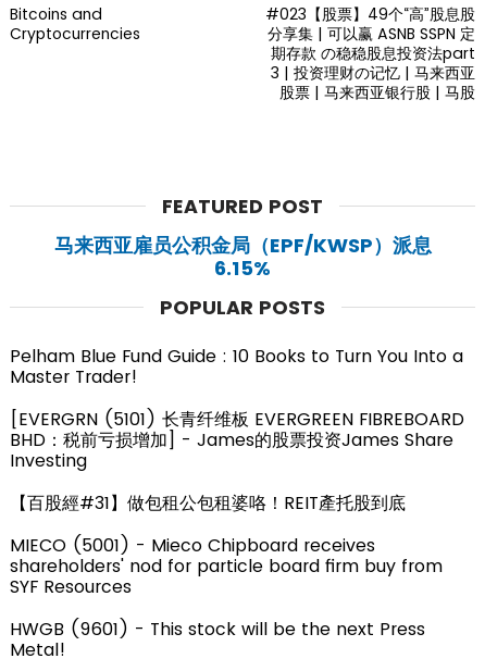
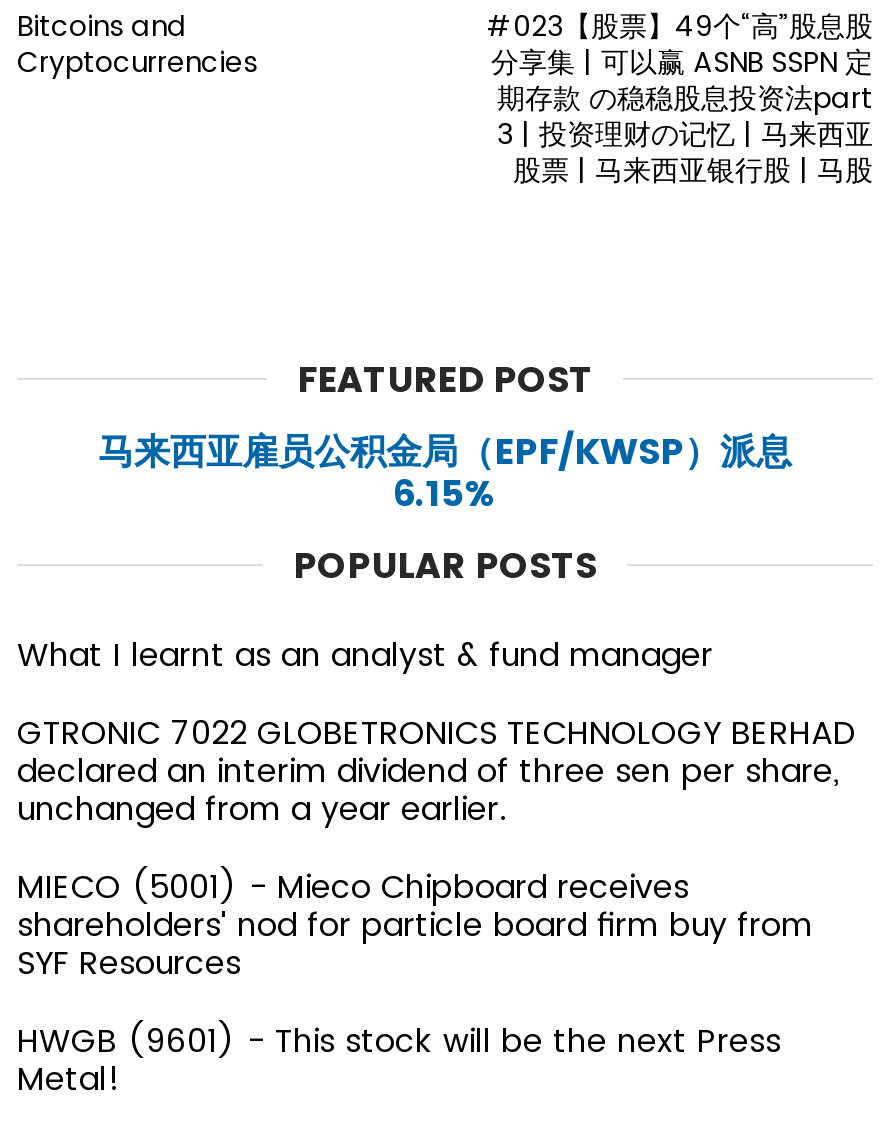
[10,343,464,515] Pelham Blue Fund Guide : 10 Books to Turn You Into a | Master Trader! | [EVERGRN (5101) 长青纤维板 EVERGREEN FIBREBOARD | BHD：税前亏损增加] - James的股票投资James Share | Investing | 【百股經#31】做包租公包租婆咯！REIT產托股到底 -> [17,631,857,831] What I learnt as an analyst & fund manager | GTRONIC 7022 GLOBETRONICS TECHNOLOGY BERHAD | declared an interim dividend of three sen per share, | unchanged from a year earlier.

